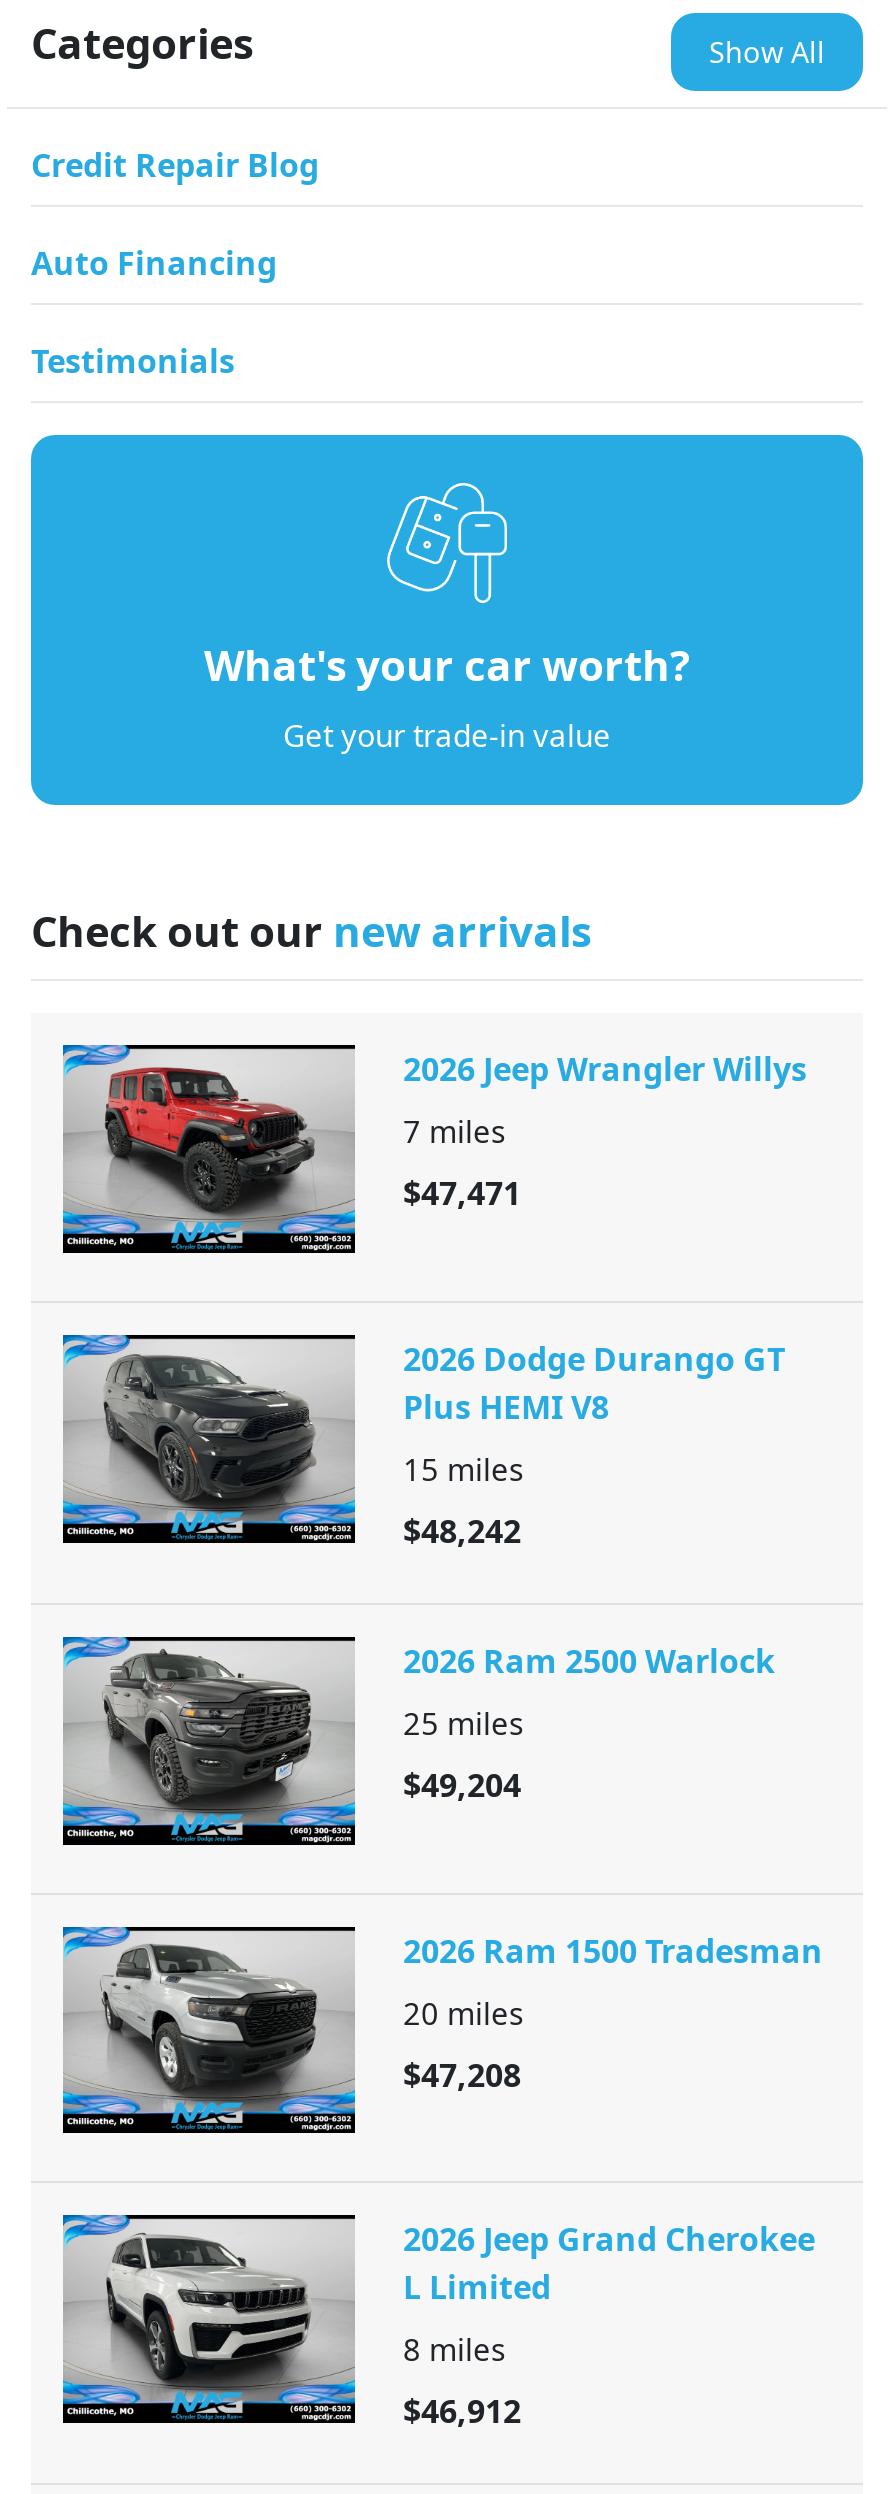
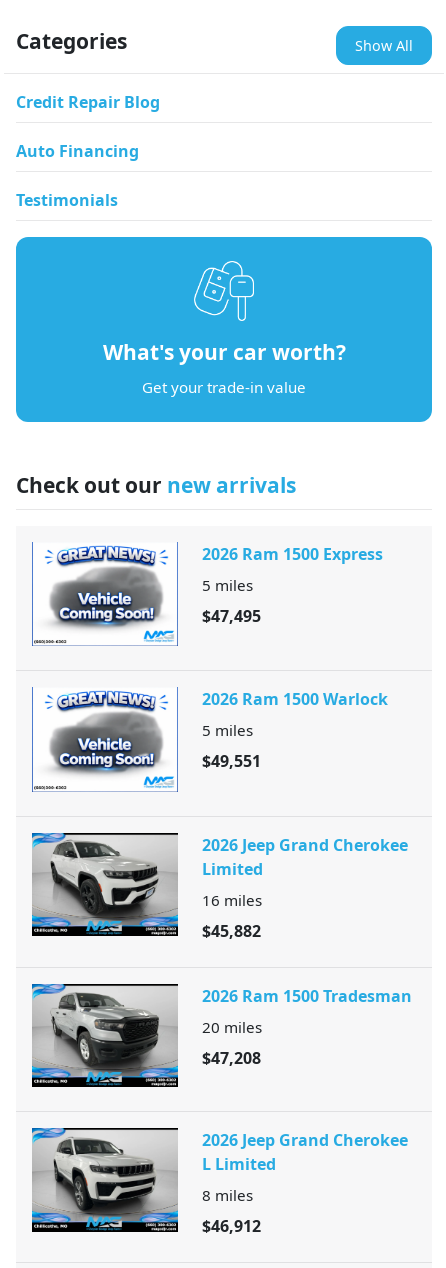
[61,1043,807,1255] [image] | 2026 Jeep Wrangler Willys -> [32,543,383,646] [image] | 2026 Ram 1500 Express
[403,1111,505,1151] 7 miles -> [202,575,253,595] 5 miles
[403,1171,521,1215] $47,471 -> [202,605,261,627] $47,495
[61,1333,785,1545] [image] | 2026 Dodge Durango GT | Plus HEMI V8 -> [32,688,388,792] [image] | 2026 Ram 1500 Warlock
[403,1449,523,1489] 15 miles -> [202,720,253,740] 5 miles
[403,1509,521,1553] $48,242 -> [202,750,261,772] $49,551
[61,1627,775,1847] [image] | 2026 Ram 2500 Warlock -> [31,832,408,942] [image] | 2026 Jeep Grand Cherokee | Limited
[403,1703,523,1743] 25 miles -> [202,890,262,910] 16 miles
[403,1763,521,1807] $49,204 -> [202,920,261,942] $45,882

